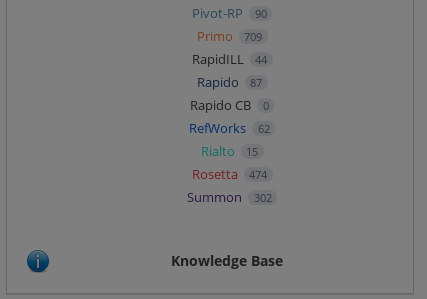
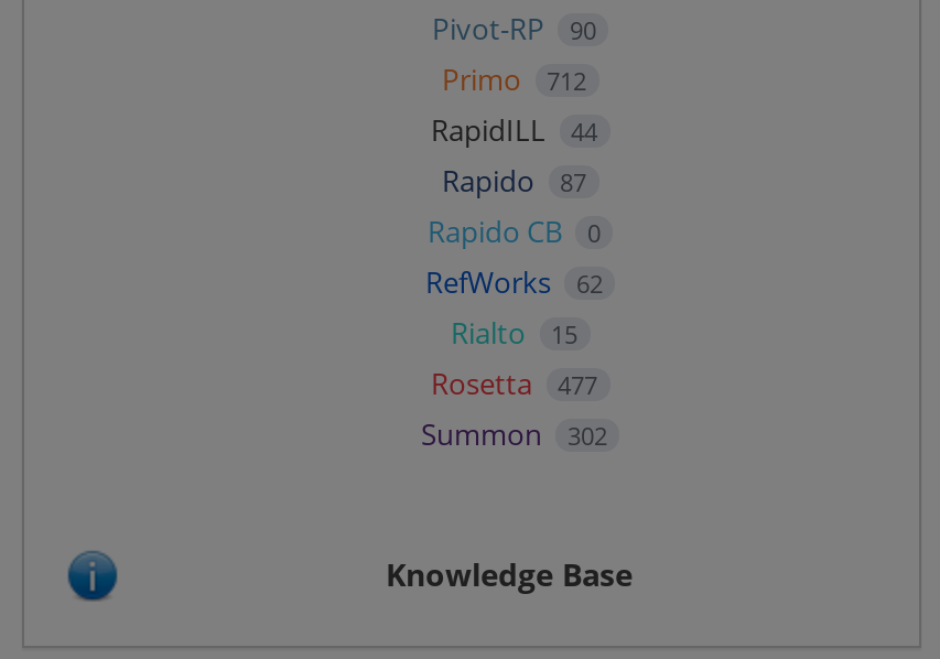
[196,27,262,45] Primo 709 -> [442,59,586,99] Primo 712
[191,165,267,183] Rosetta 474 -> [431,363,597,403] Rosetta 477

